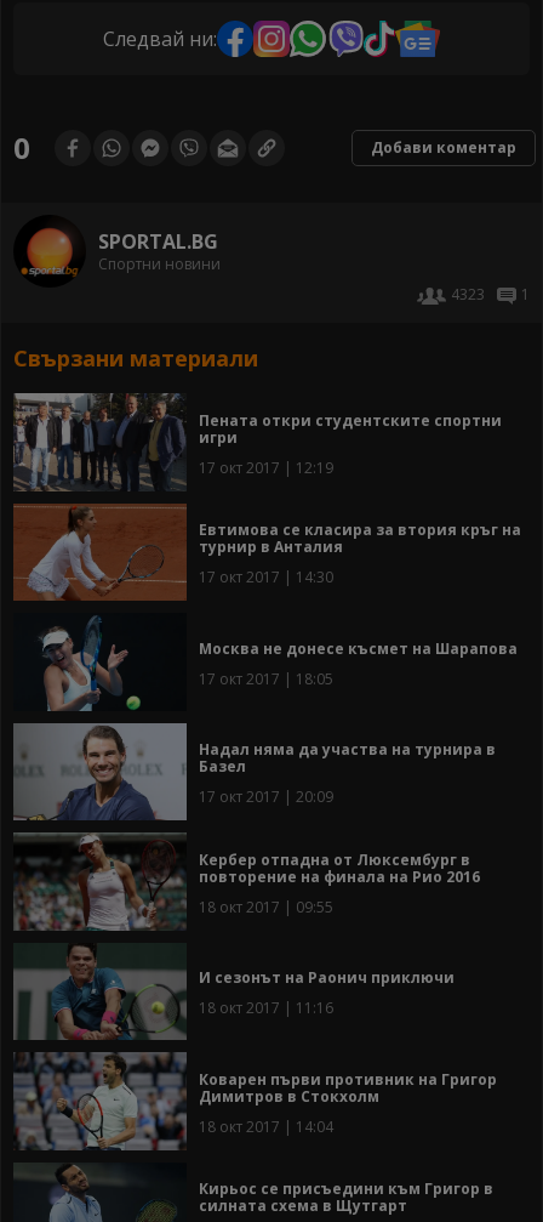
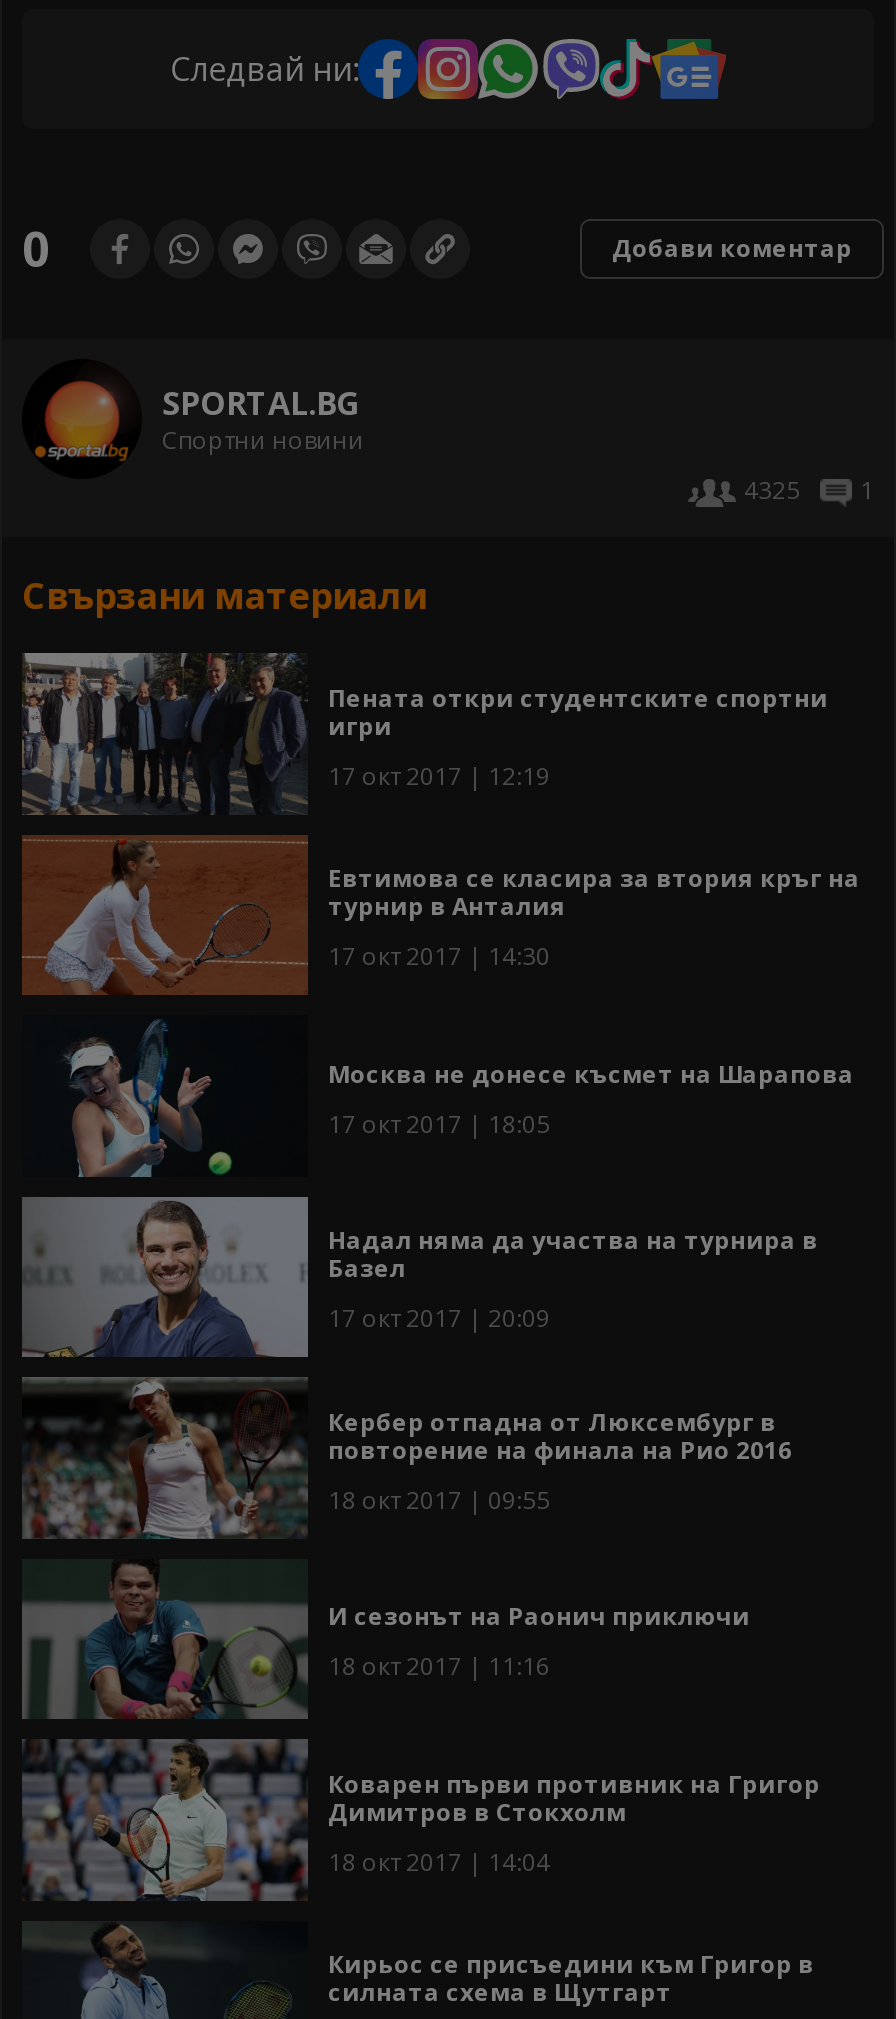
[451,284,530,305] 4323 1 -> [744,473,874,507] 4325 1

